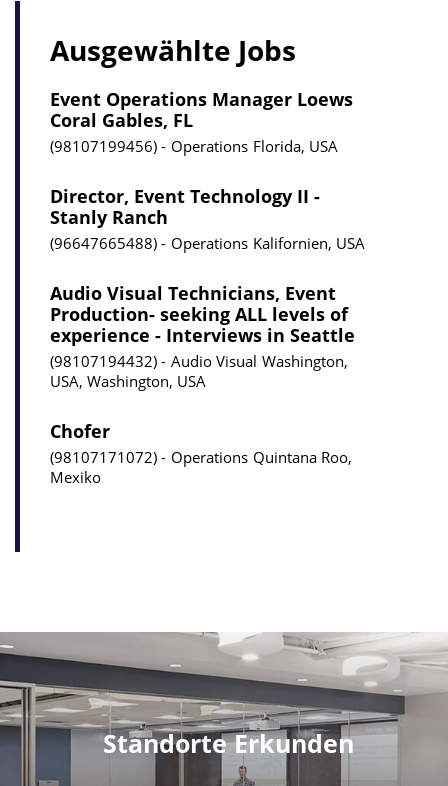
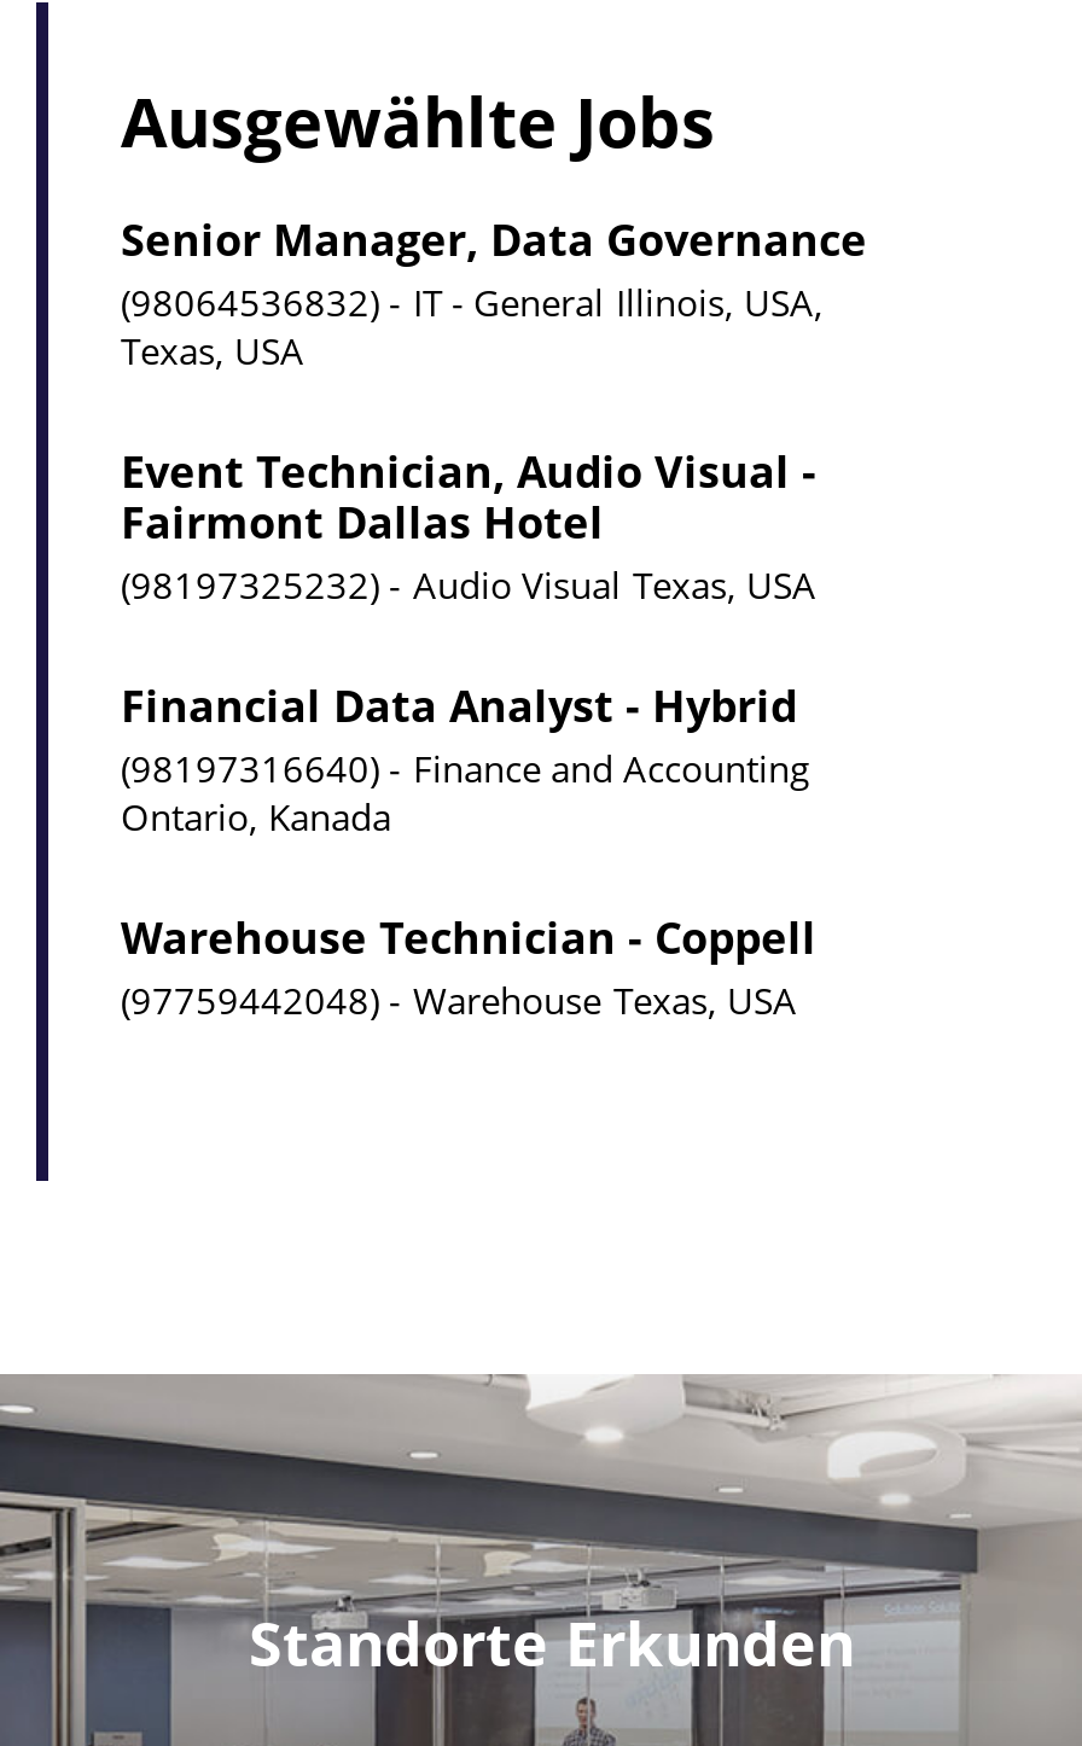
[50,87,353,156] Event Operations Manager Loews | Coral Gables, FL | 98107199456 | Operations Florida, USA -> [121,210,867,374] Senior Manager, Data Governance | 98064536832 | IT - General Illinois, USA, | Texas, USA
[50,184,365,253] Director, Event Technology II - | Stanly Ranch | 96647665488 | Operations Kalifornien, USA -> [121,442,816,608] Event Technician, Audio Visual - | Fairmont Dallas Hotel | 98197325232 | Audio Visual Texas, USA
[50,281,355,391] Audio Visual Technicians, Event | Production- seeking ALL levels of | experience - Interviews in Seattle | 98107194432 | Audio Visual Washington, | USA, Washington, USA -> [121,676,809,840] Financial Data Analyst - Hybrid | 98197316640 | Finance and Accounting | Ontario, Kanada
[50,419,352,487] Chofer | 98107171072 | Operations Quintana Roo, | Mexiko -> [121,908,816,1024] Warehouse Technician - Coppell | 97759442048 | Warehouse Texas, USA

